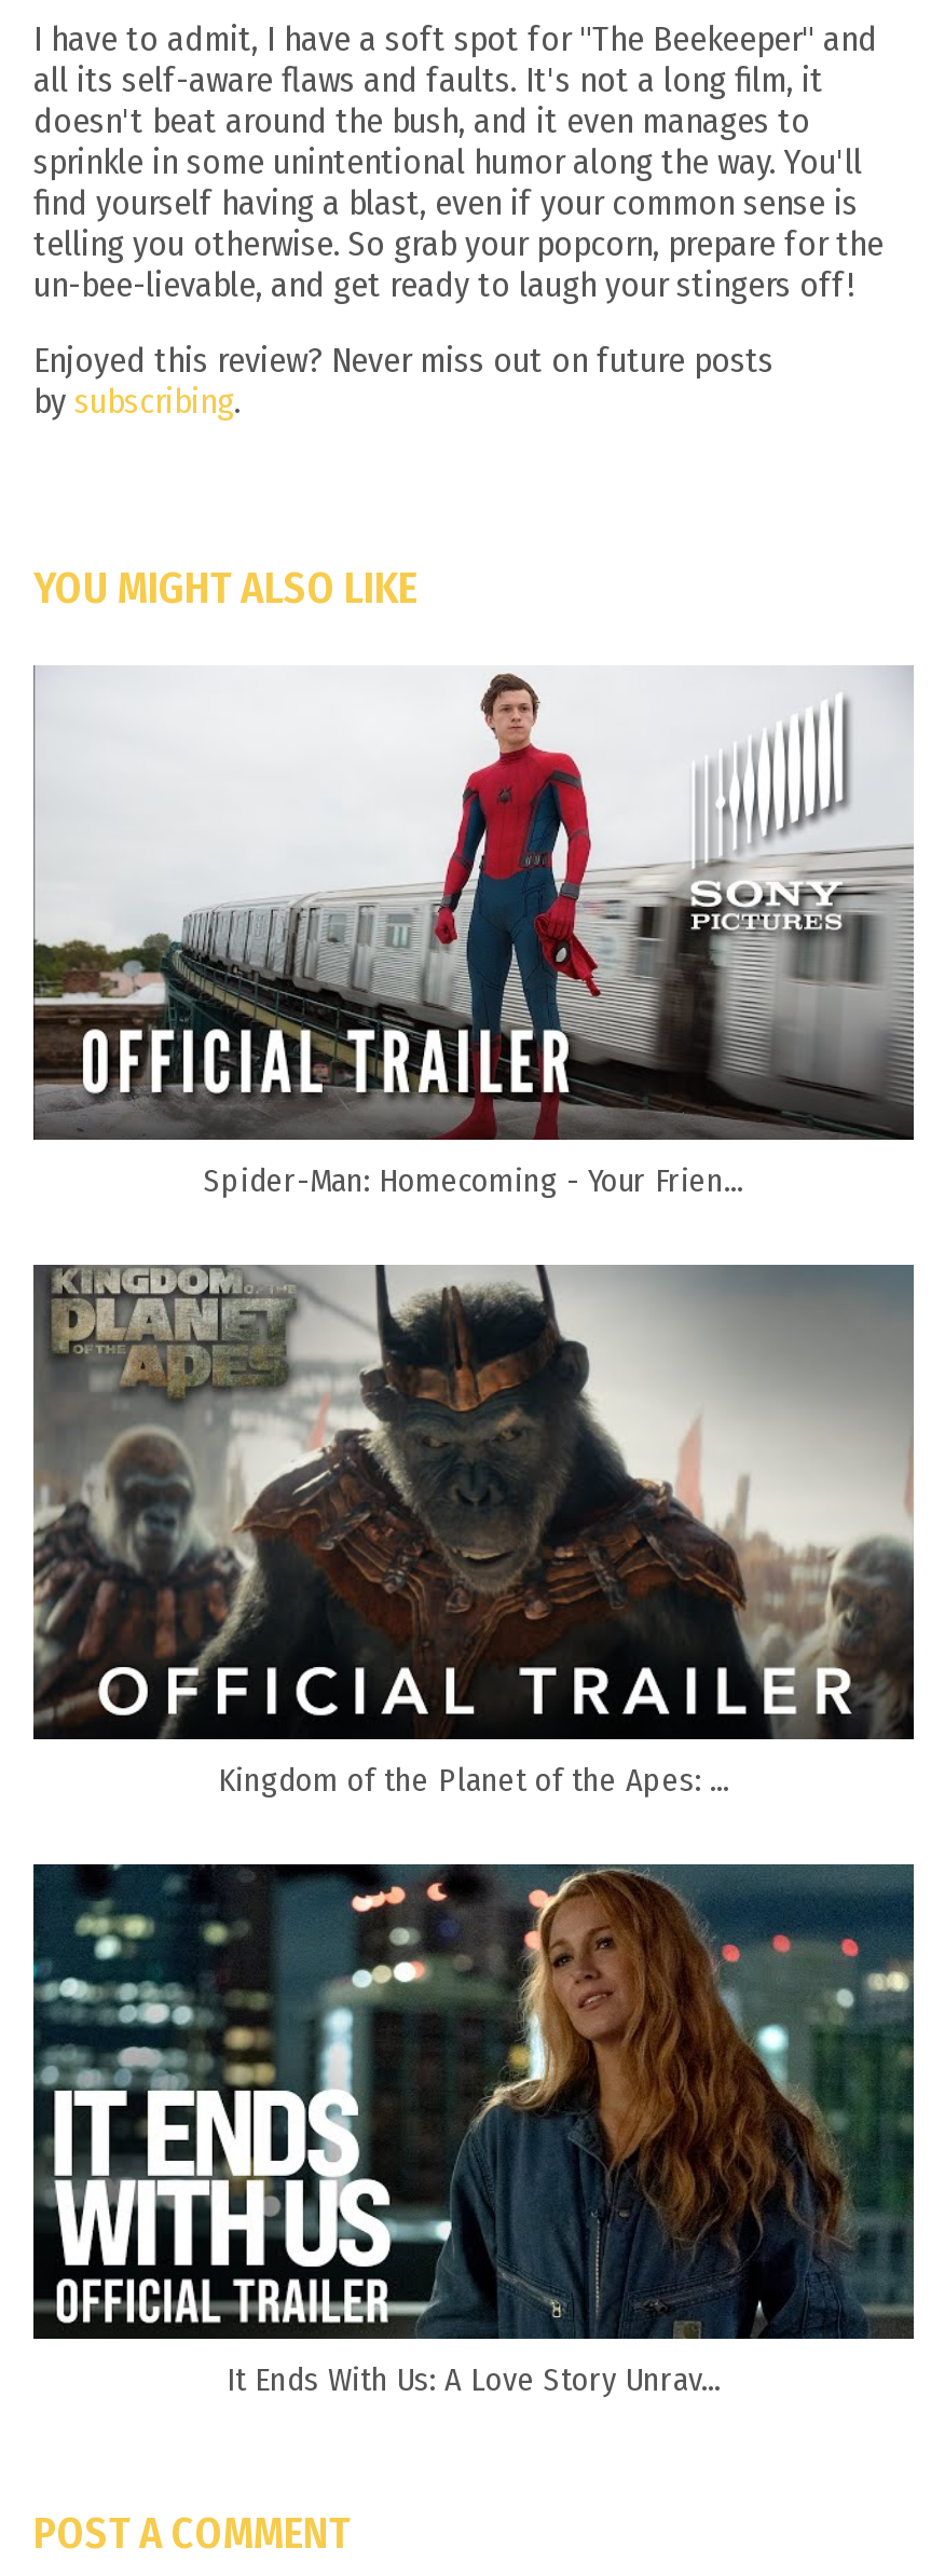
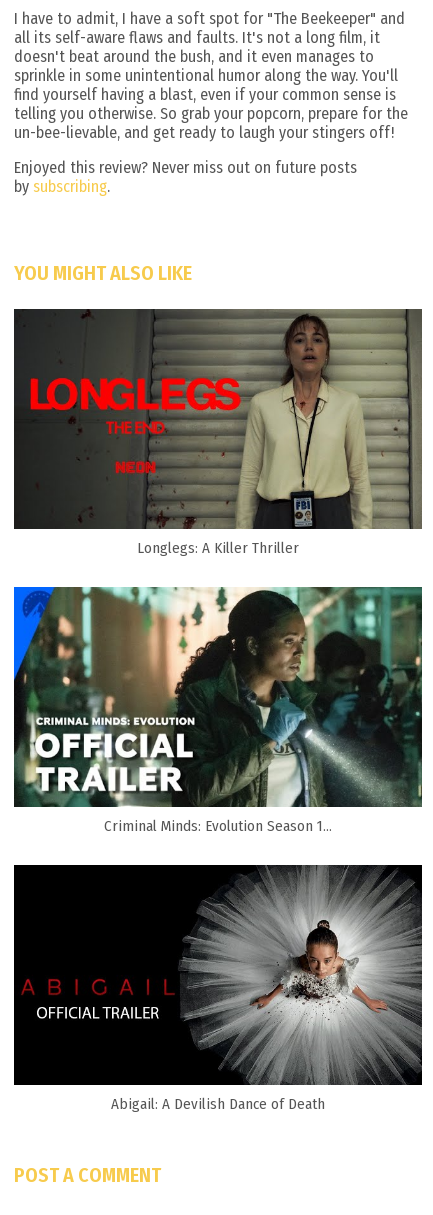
[33,665,914,1200] [image] | Spider-Man: Homecoming - Your Frien... -> [14,308,423,557] [image] | Longlegs: A Killer Thriller
[31,1263,914,1800] [image] | Kingdom of the Planet of the Apes: ... -> [13,586,423,835] [image] | Criminal Minds: Evolution Season 1...
[31,1862,914,2399] [image] | It Ends With Us: A Love Story Unrav... -> [13,864,422,1113] [image] | Abigail: A Devilish Dance of Death

